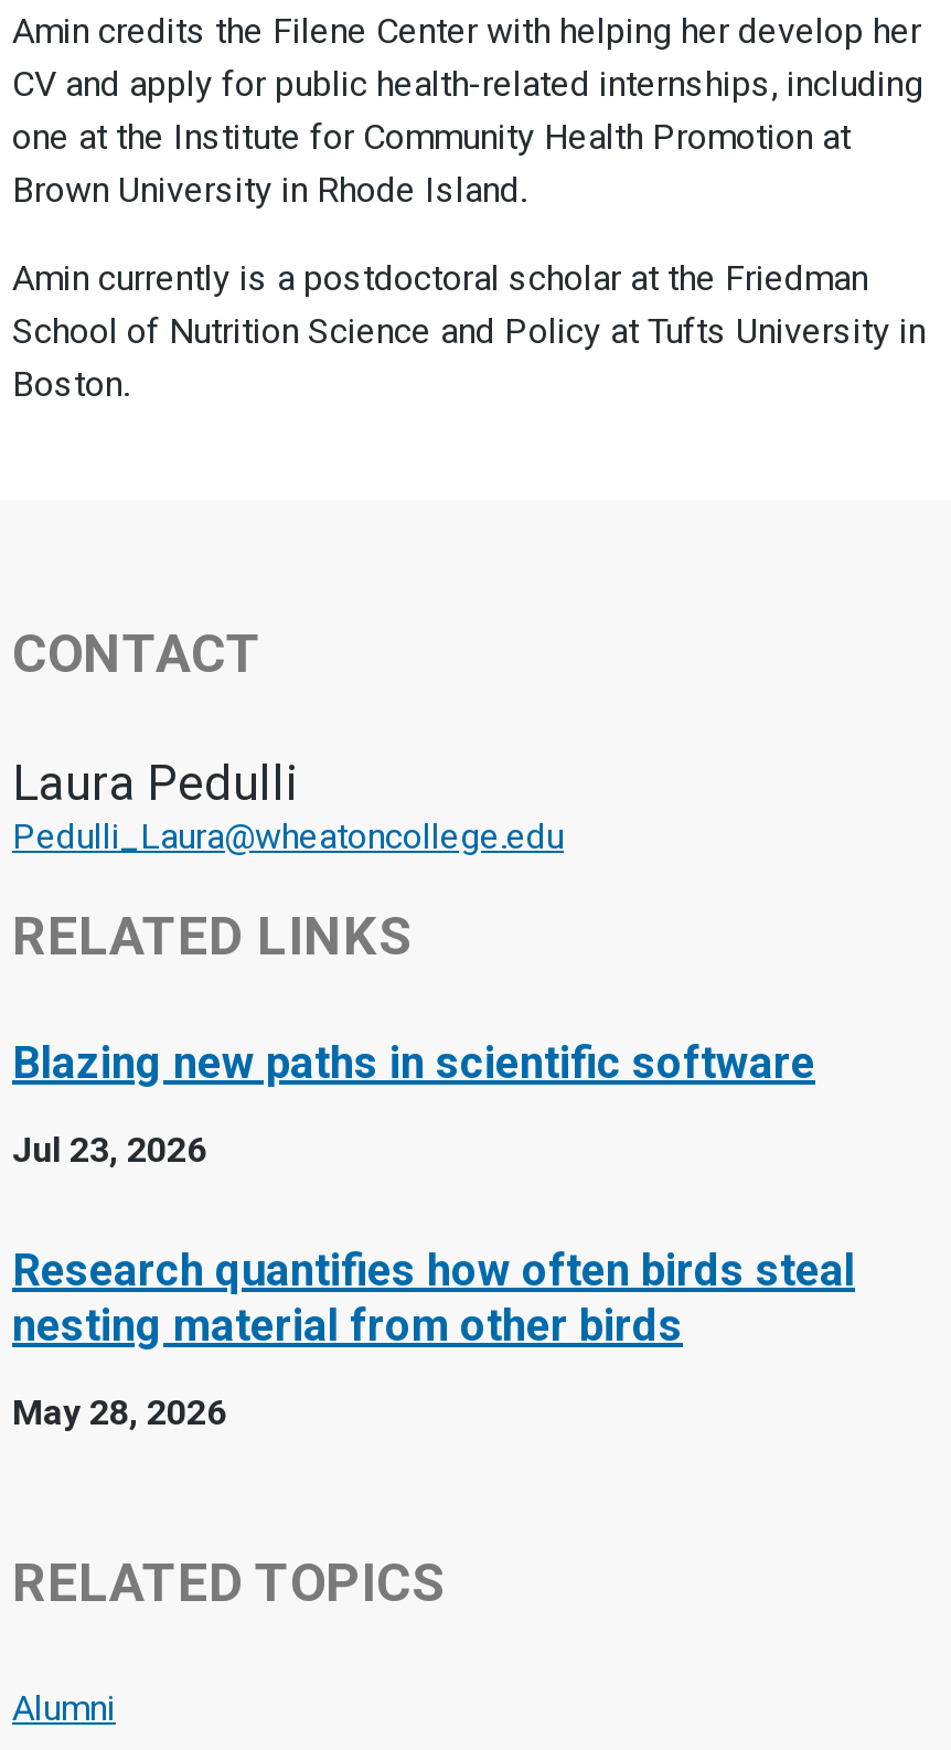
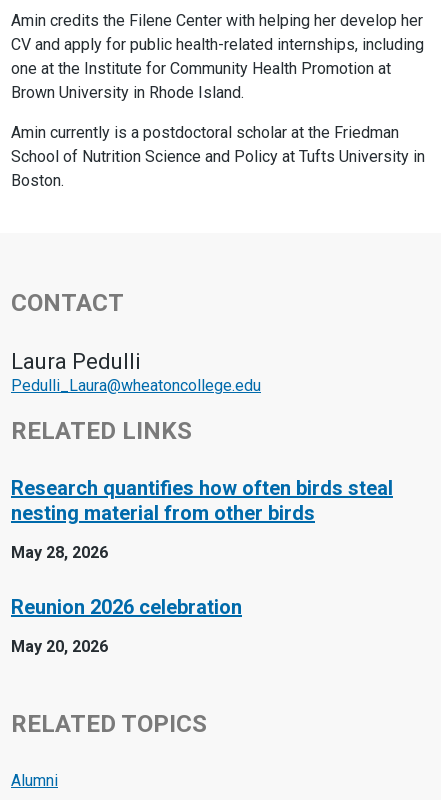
[12,1036,815,1170] Blazing new paths in scientific software | Jul 23, 2026 -> none
moved [12,1243,855,1433] -> [11,476,393,562]: Research quantifies how often birds steal | nesting material from other birds | May 28, 2026
none -> [11,595,242,656] Reunion 2026 celebration | May 20, 2026

